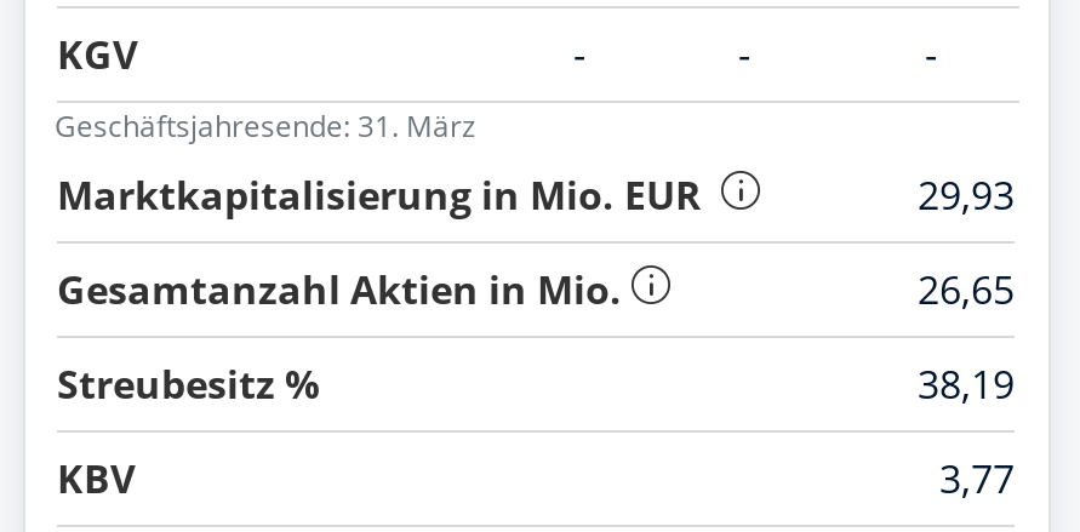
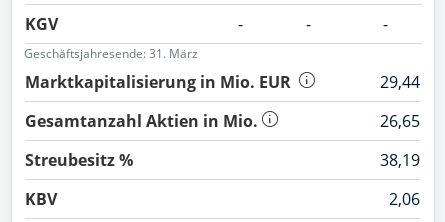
[918,169,1015,223] 29,93 -> [380,71,420,93] 29,44
[939,453,1015,506] 3,77 -> [389,188,420,210] 2,06

